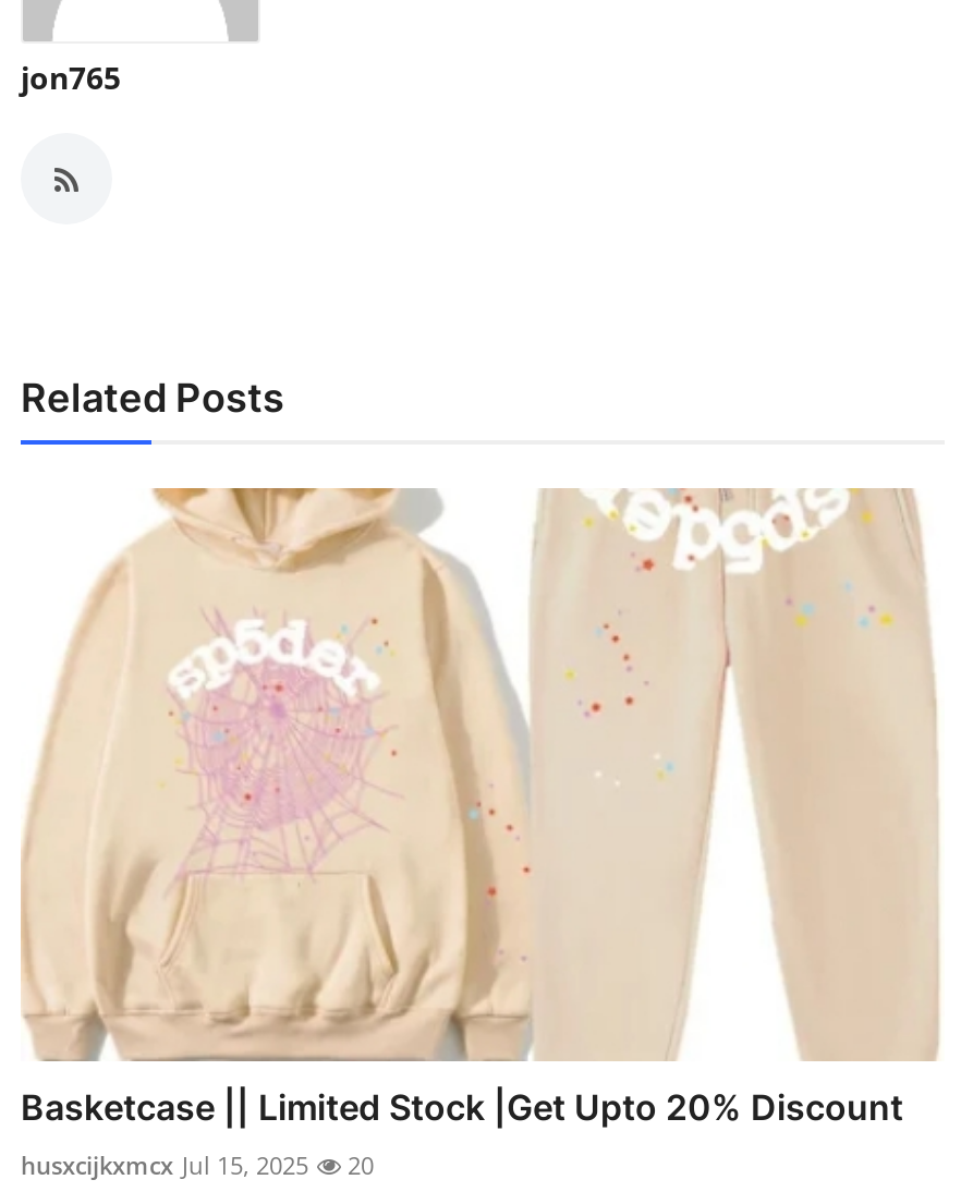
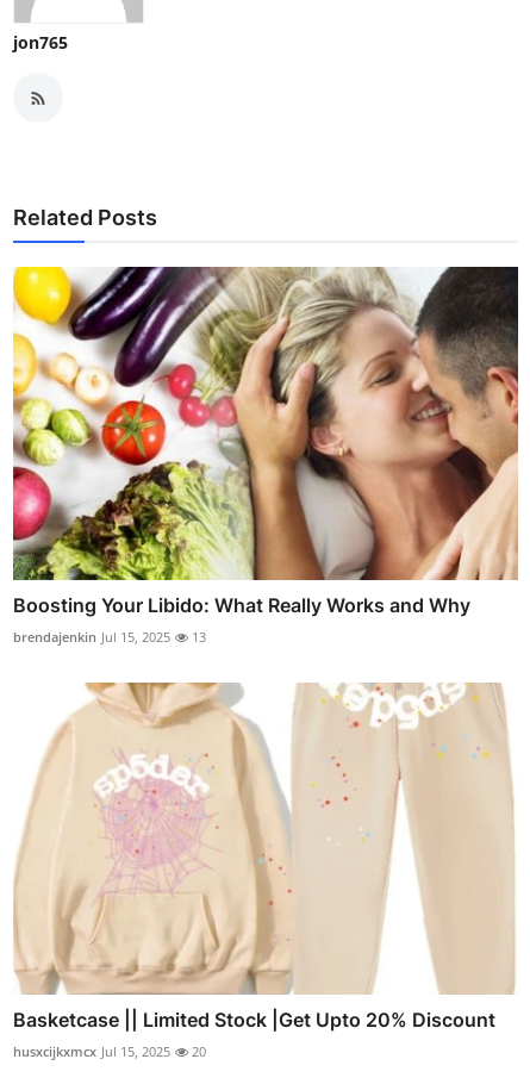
none -> [12,266,519,645] [image] | Boosting Your Libido: What Really Works and Why | brendajenkin Jul 15, 2025 | 13

